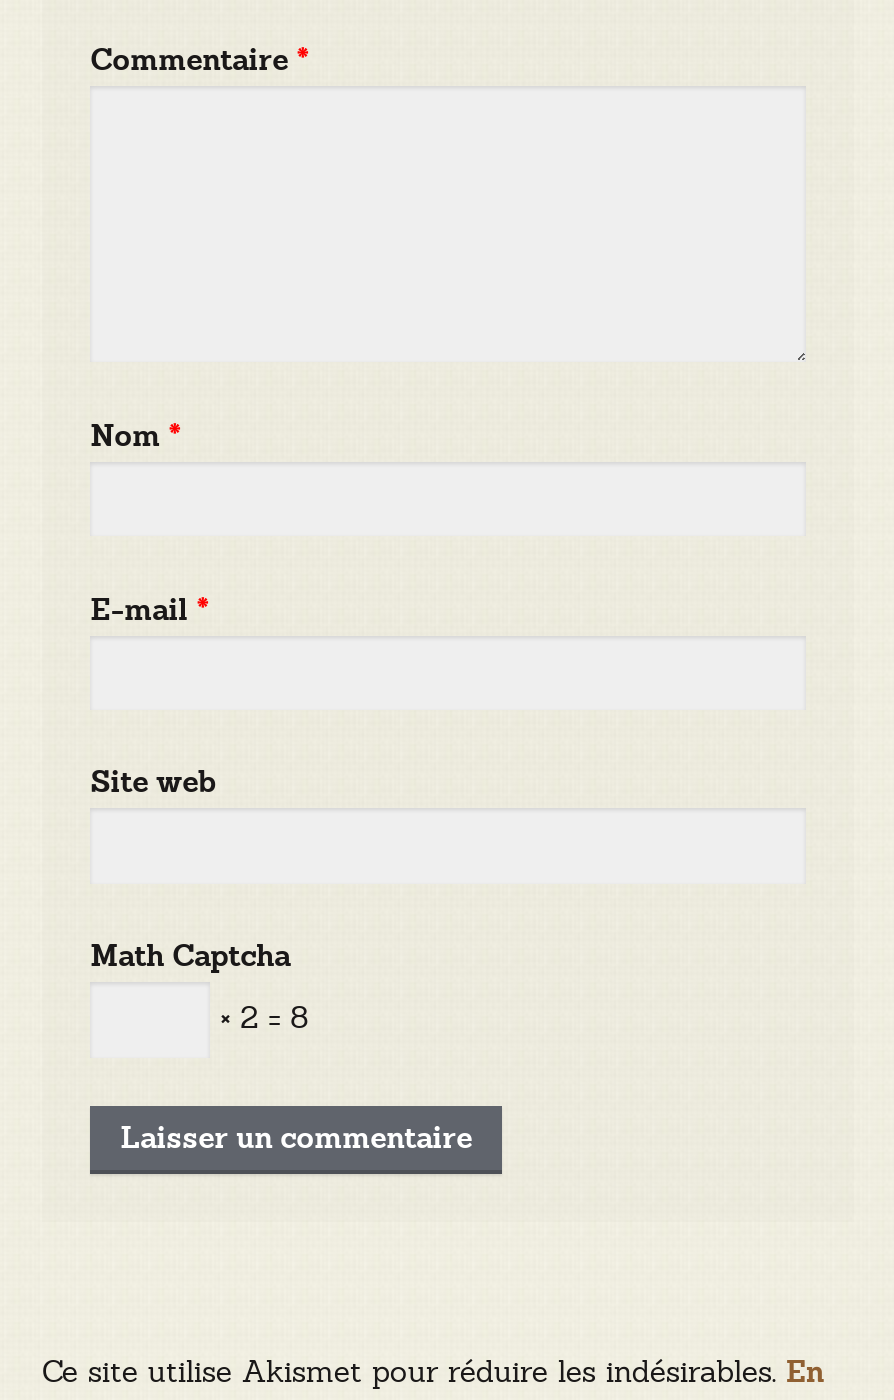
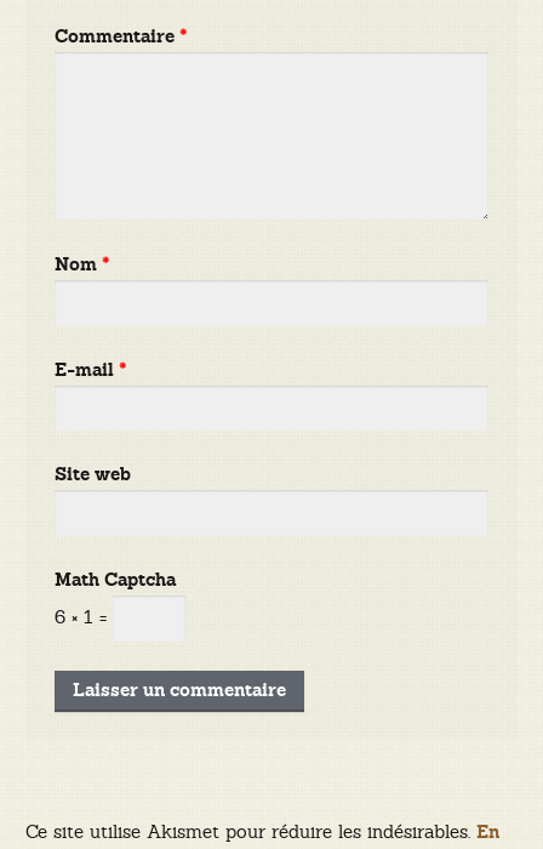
[210,997,308,1035] × 2 = 8 -> [55,605,113,628] 6 × 1 =

